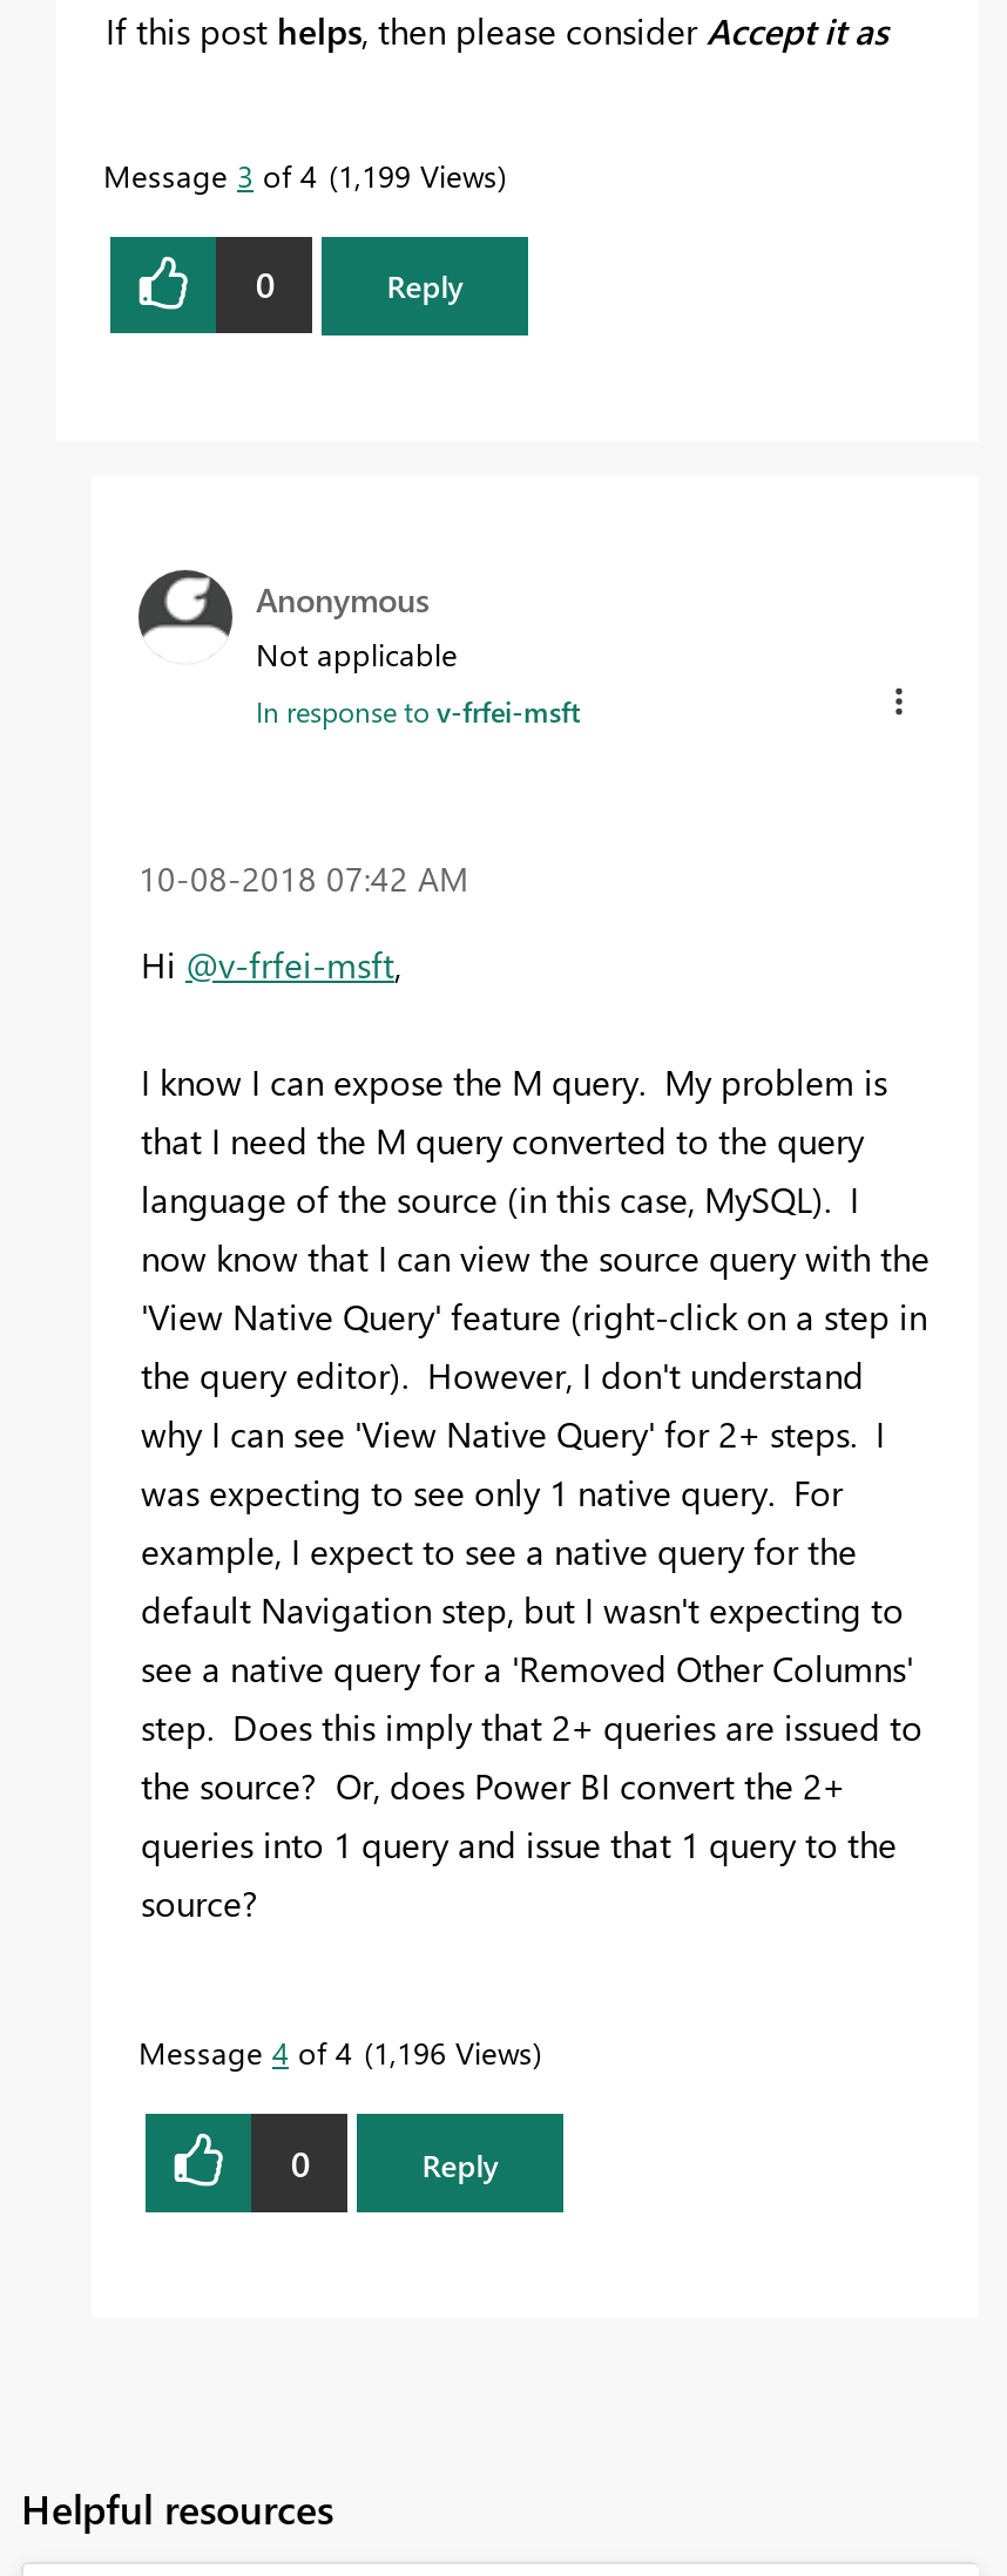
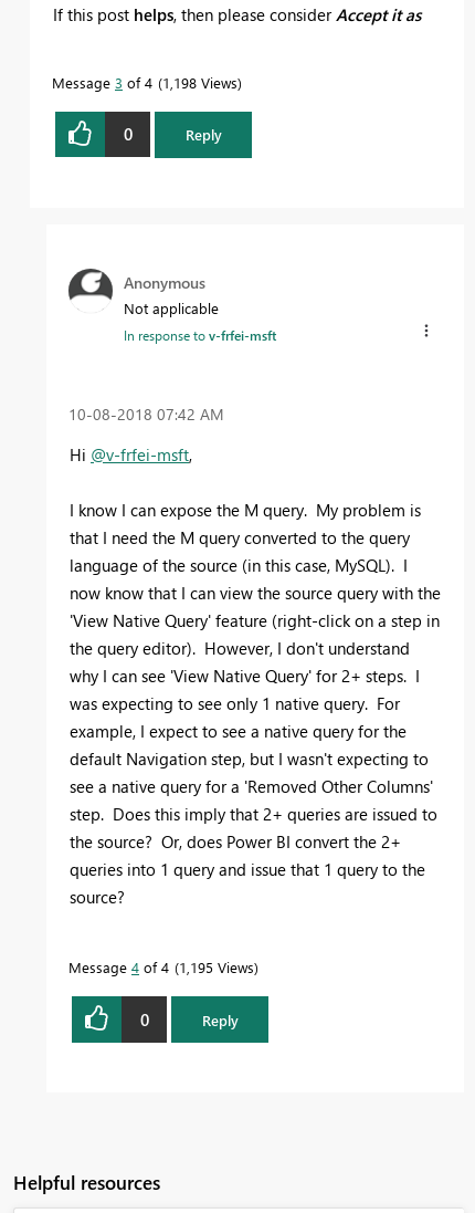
[103,154,498,194] Message 3 of 4 1,199 Views -> [52,73,237,92] Message 3 of 4 1,198 Views
[138,2032,533,2072] Message 4 of 4 1,196 Views -> [68,958,254,977] Message 4 of 4 1,195 Views

